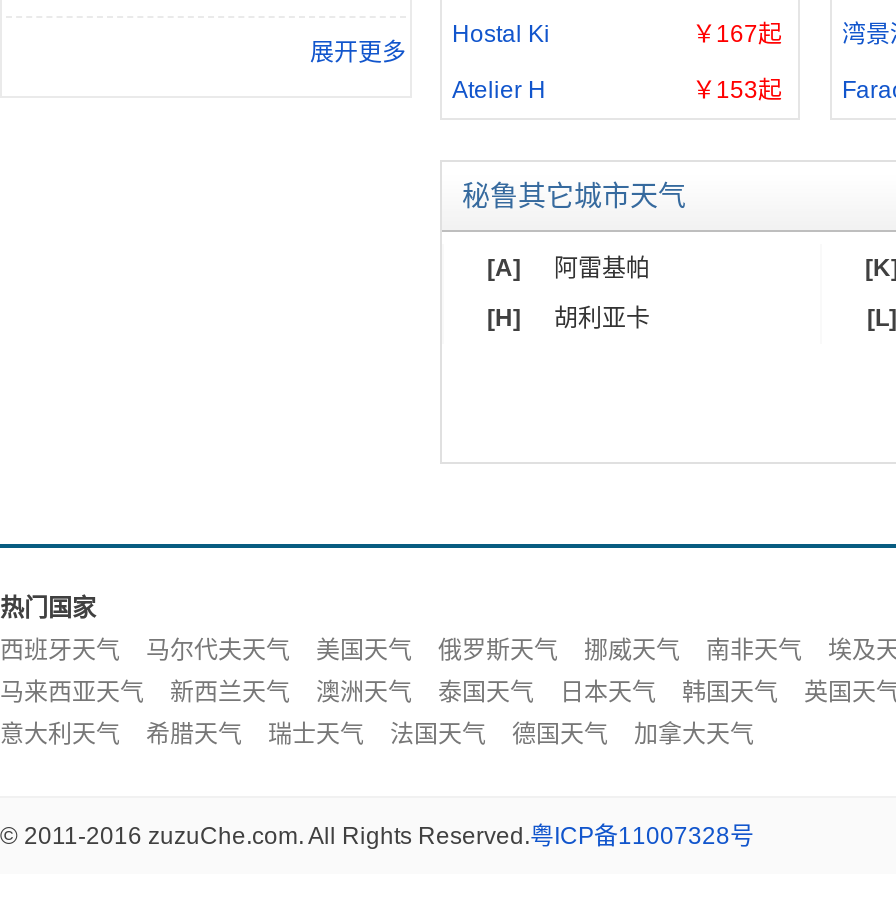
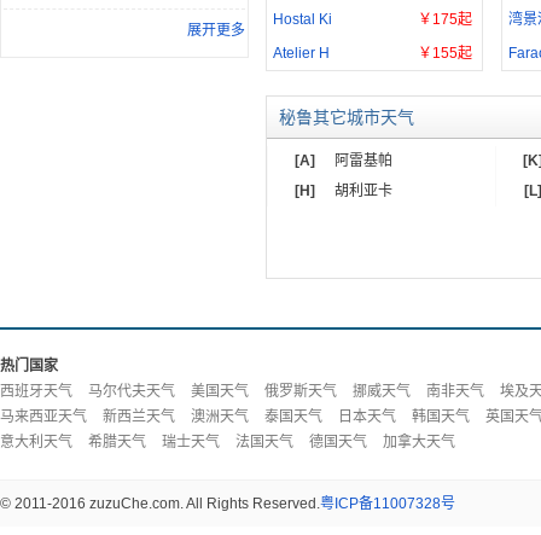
[692,20,782,48] ￥167起 -> [418,11,472,28] ￥175起
[692,76,782,104] ￥153起 -> [418,45,472,62] ￥155起

